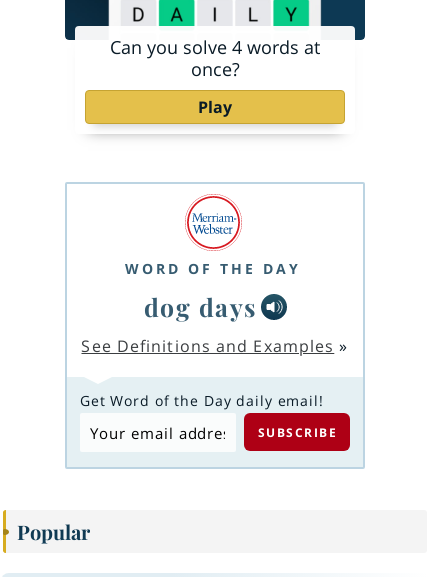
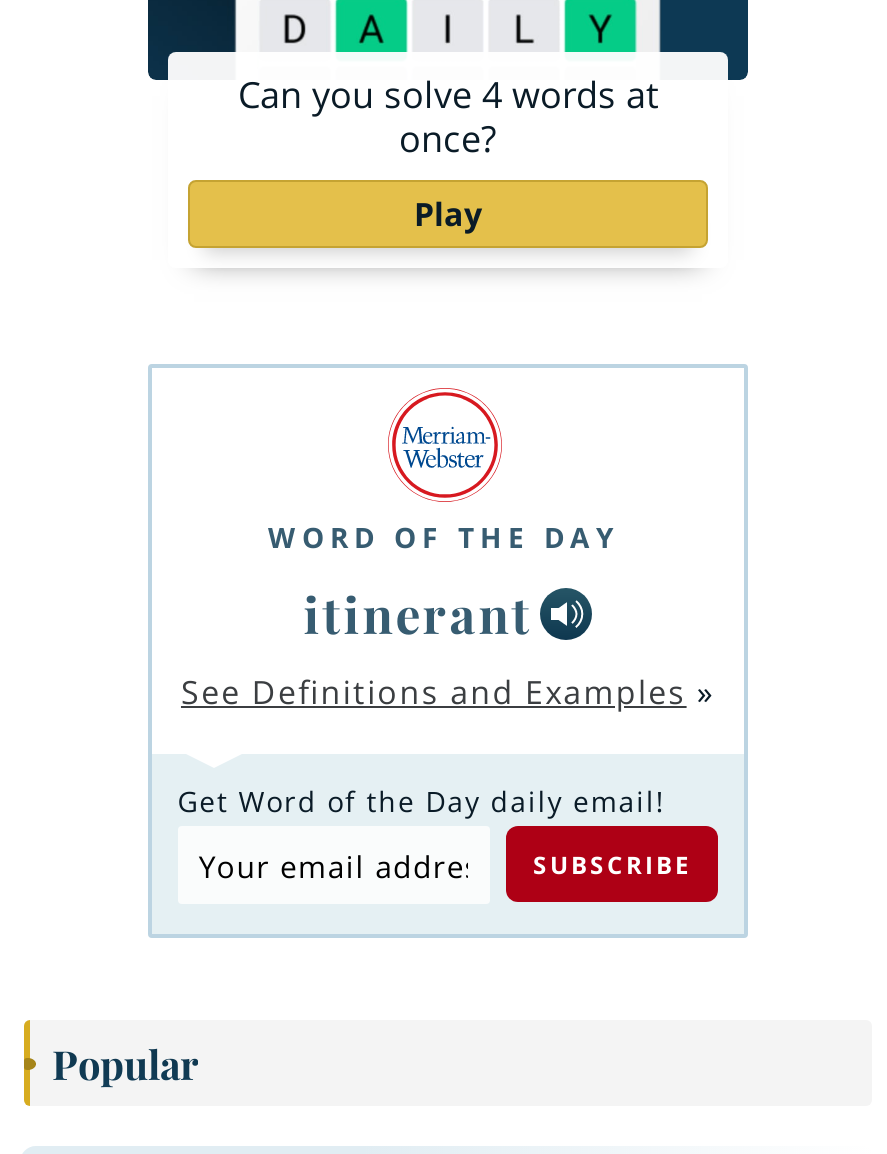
[143,290,256,323] dog days -> [304,580,532,646] itinerant

